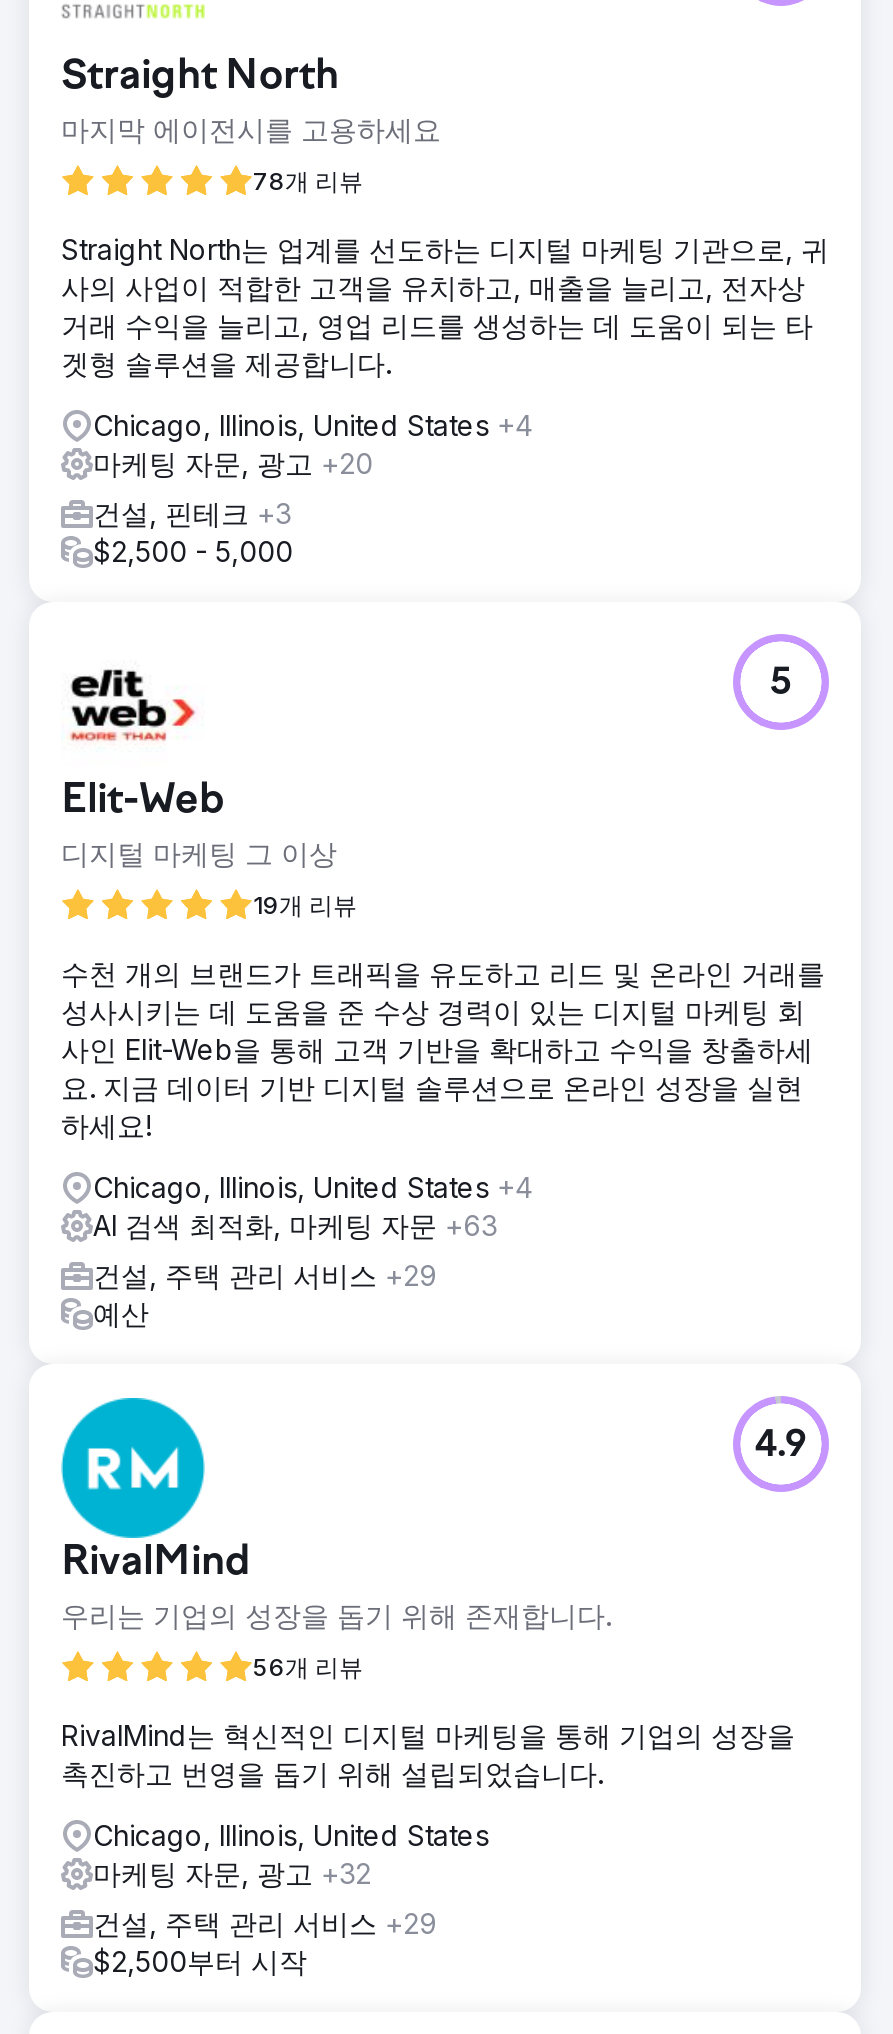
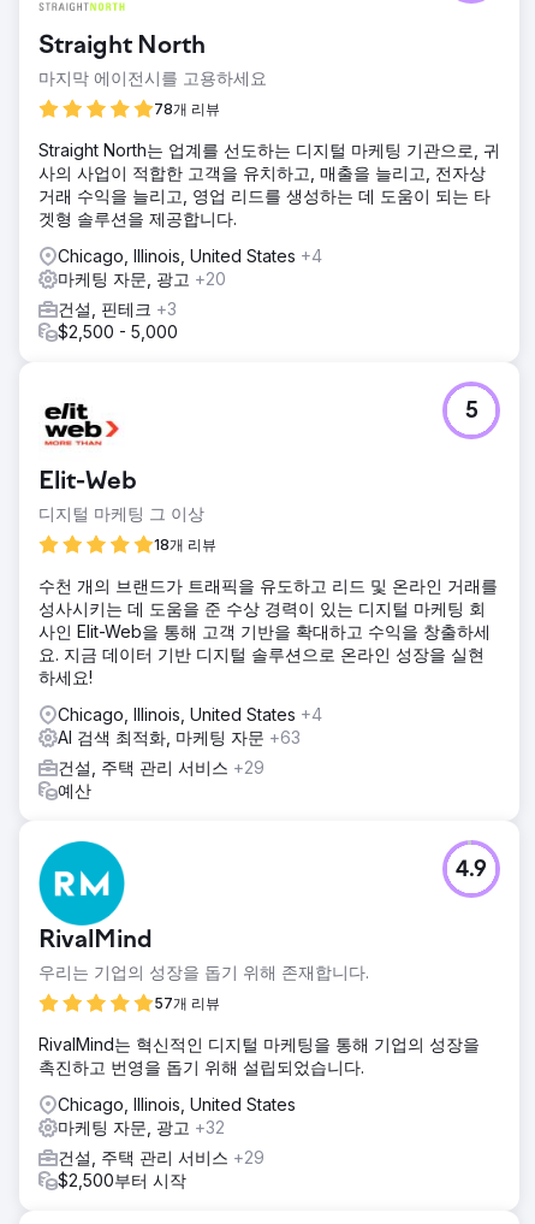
[253,890,357,920] 19개 리뷰 -> [154,536,216,554] 18개 리뷰
[253,1652,363,1682] 56개 리뷰 -> [154,994,220,1012] 57개 리뷰

